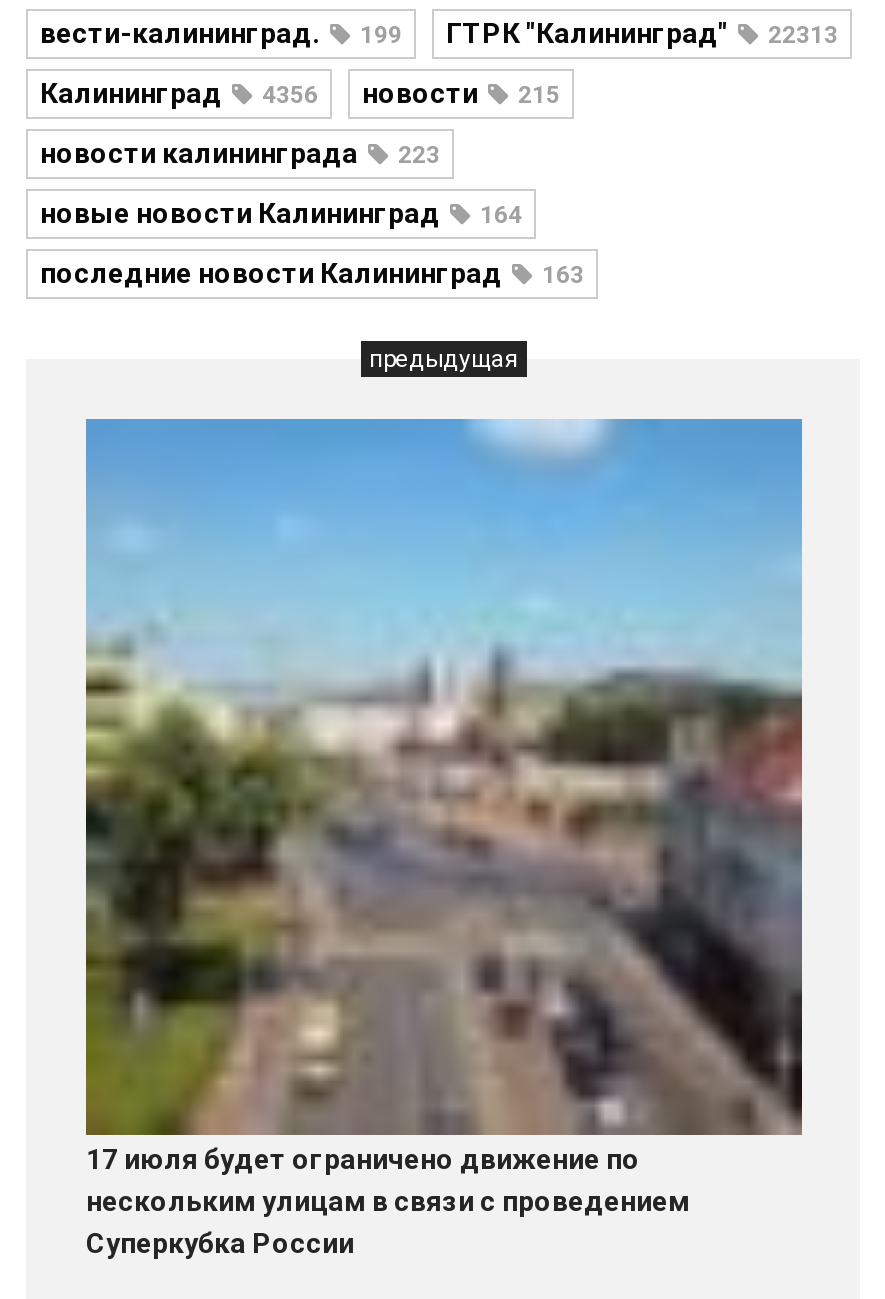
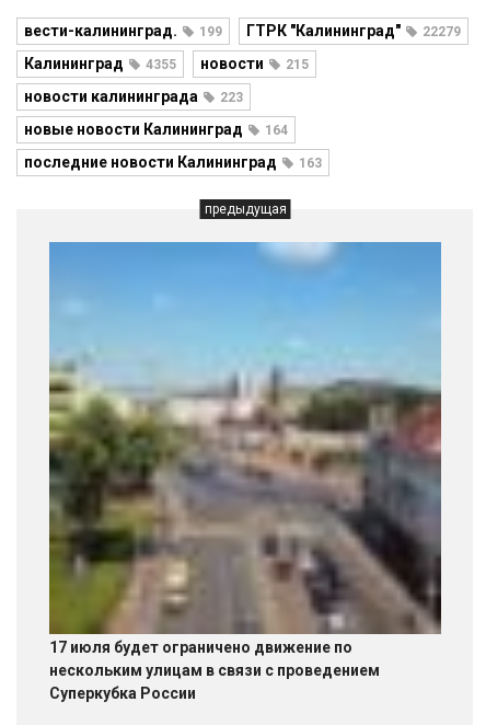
[40,18,838,50] вести-калининград. 199 ГТРК "Калининград" 22313 -> [24,22,461,40] вести-калининград. 199 ГТРК "Калининград" 22279
[40,78,560,110] Калининград 4356 новости 215 -> [24,55,309,73] Калининград 4355 новости 215

